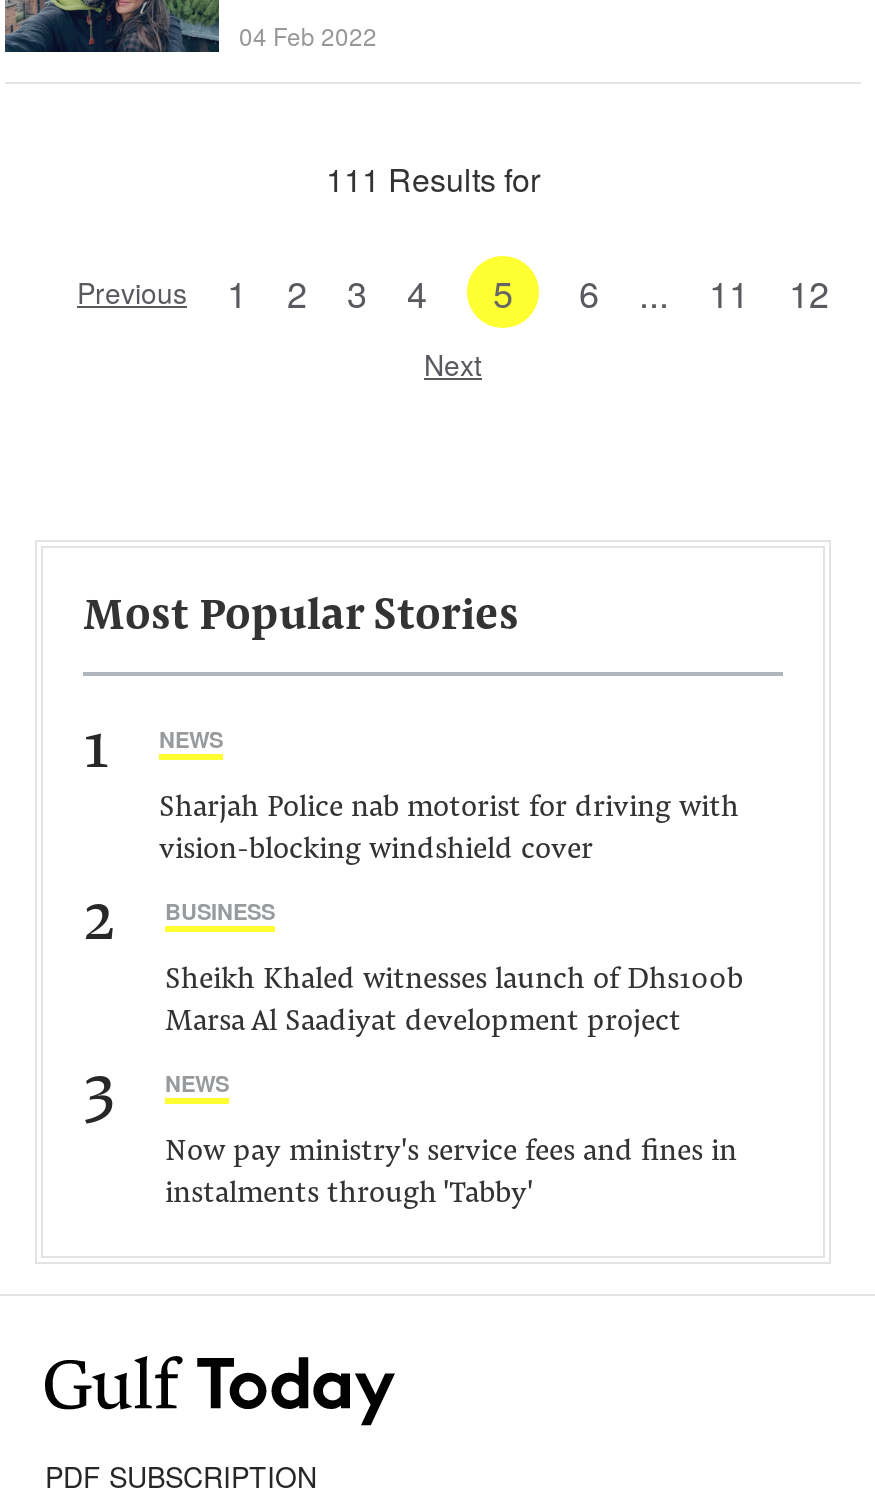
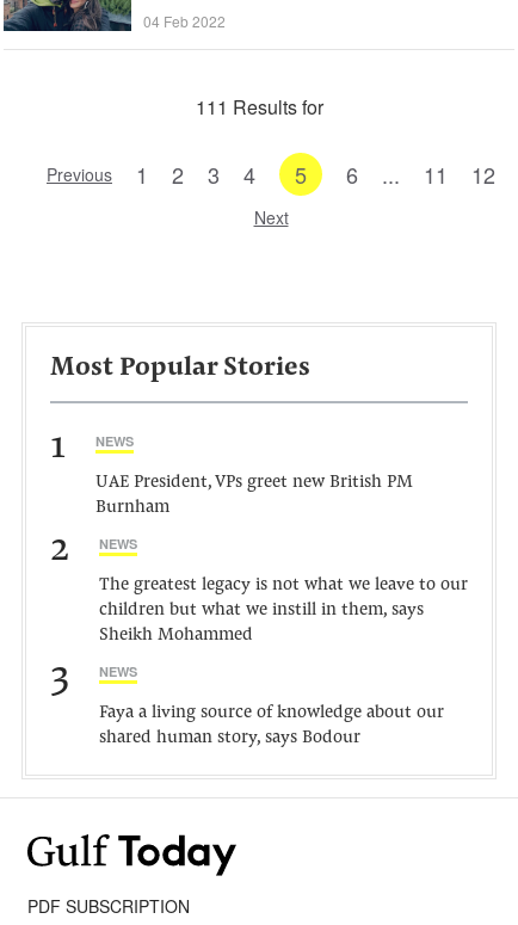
[159,794,739,866] Sharjah Police nab motorist for driving with | vision-blocking windshield cover -> [95,474,413,517] UAE President, VPs greet new British PM | Burnham
[165,896,275,926] BUSINESS -> [99,535,137,553] NEWS
[165,966,743,1038] Sheikh Khaled witnesses launch of Dhs100b | Marsa Al Saadiyat development project -> [99,576,468,645] The greatest legacy is not what we leave to our | children but what we instill in them, says | Sheikh Mohammed
[165,1138,737,1210] Now pay ministry's service fees and fines in | instalments through 'Tabby' -> [99,704,444,747] Faya a living source of knowledge about our | shared human story, says Bodour

